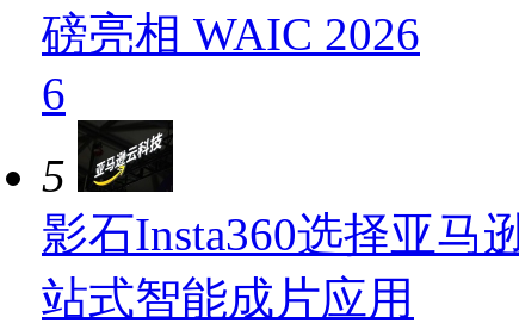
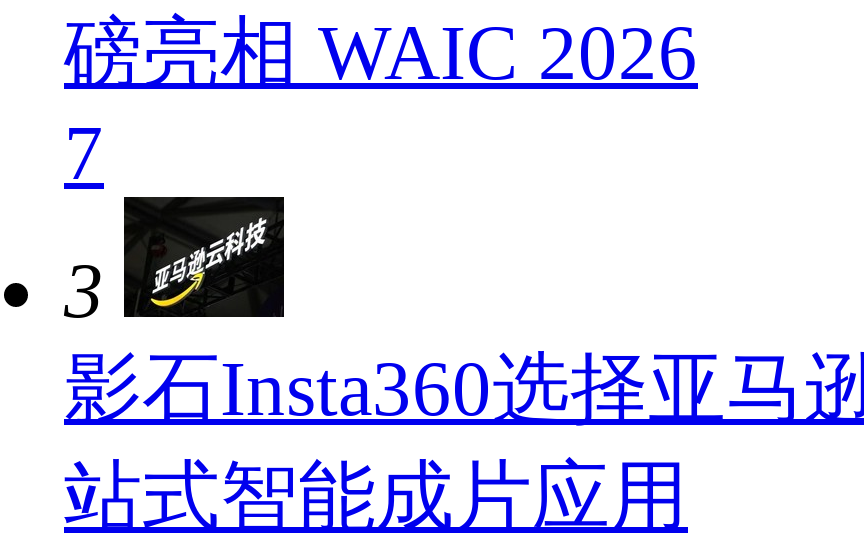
[42,68,66,119] 6 -> [64,109,104,195] 7
[42,150,66,201] 5 -> [64,247,104,333] 3

